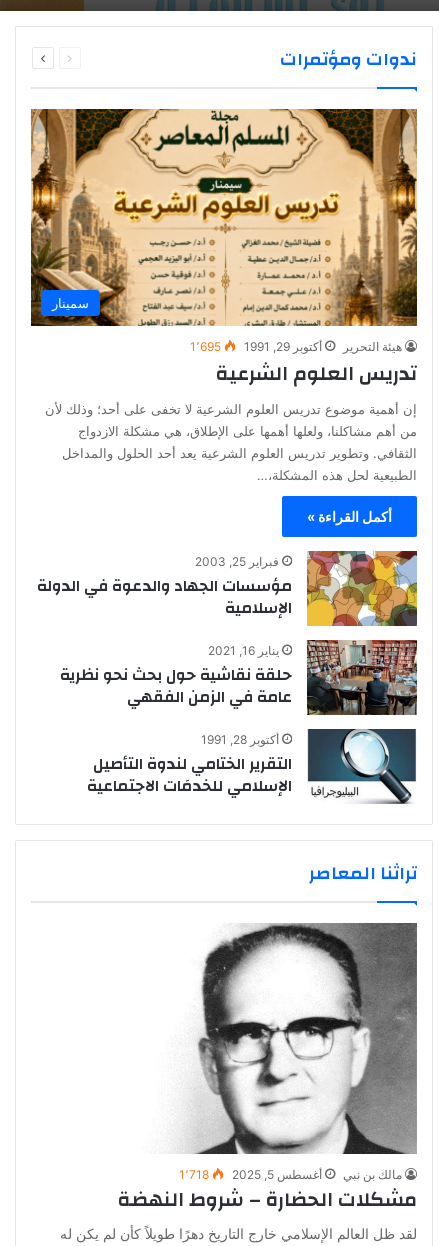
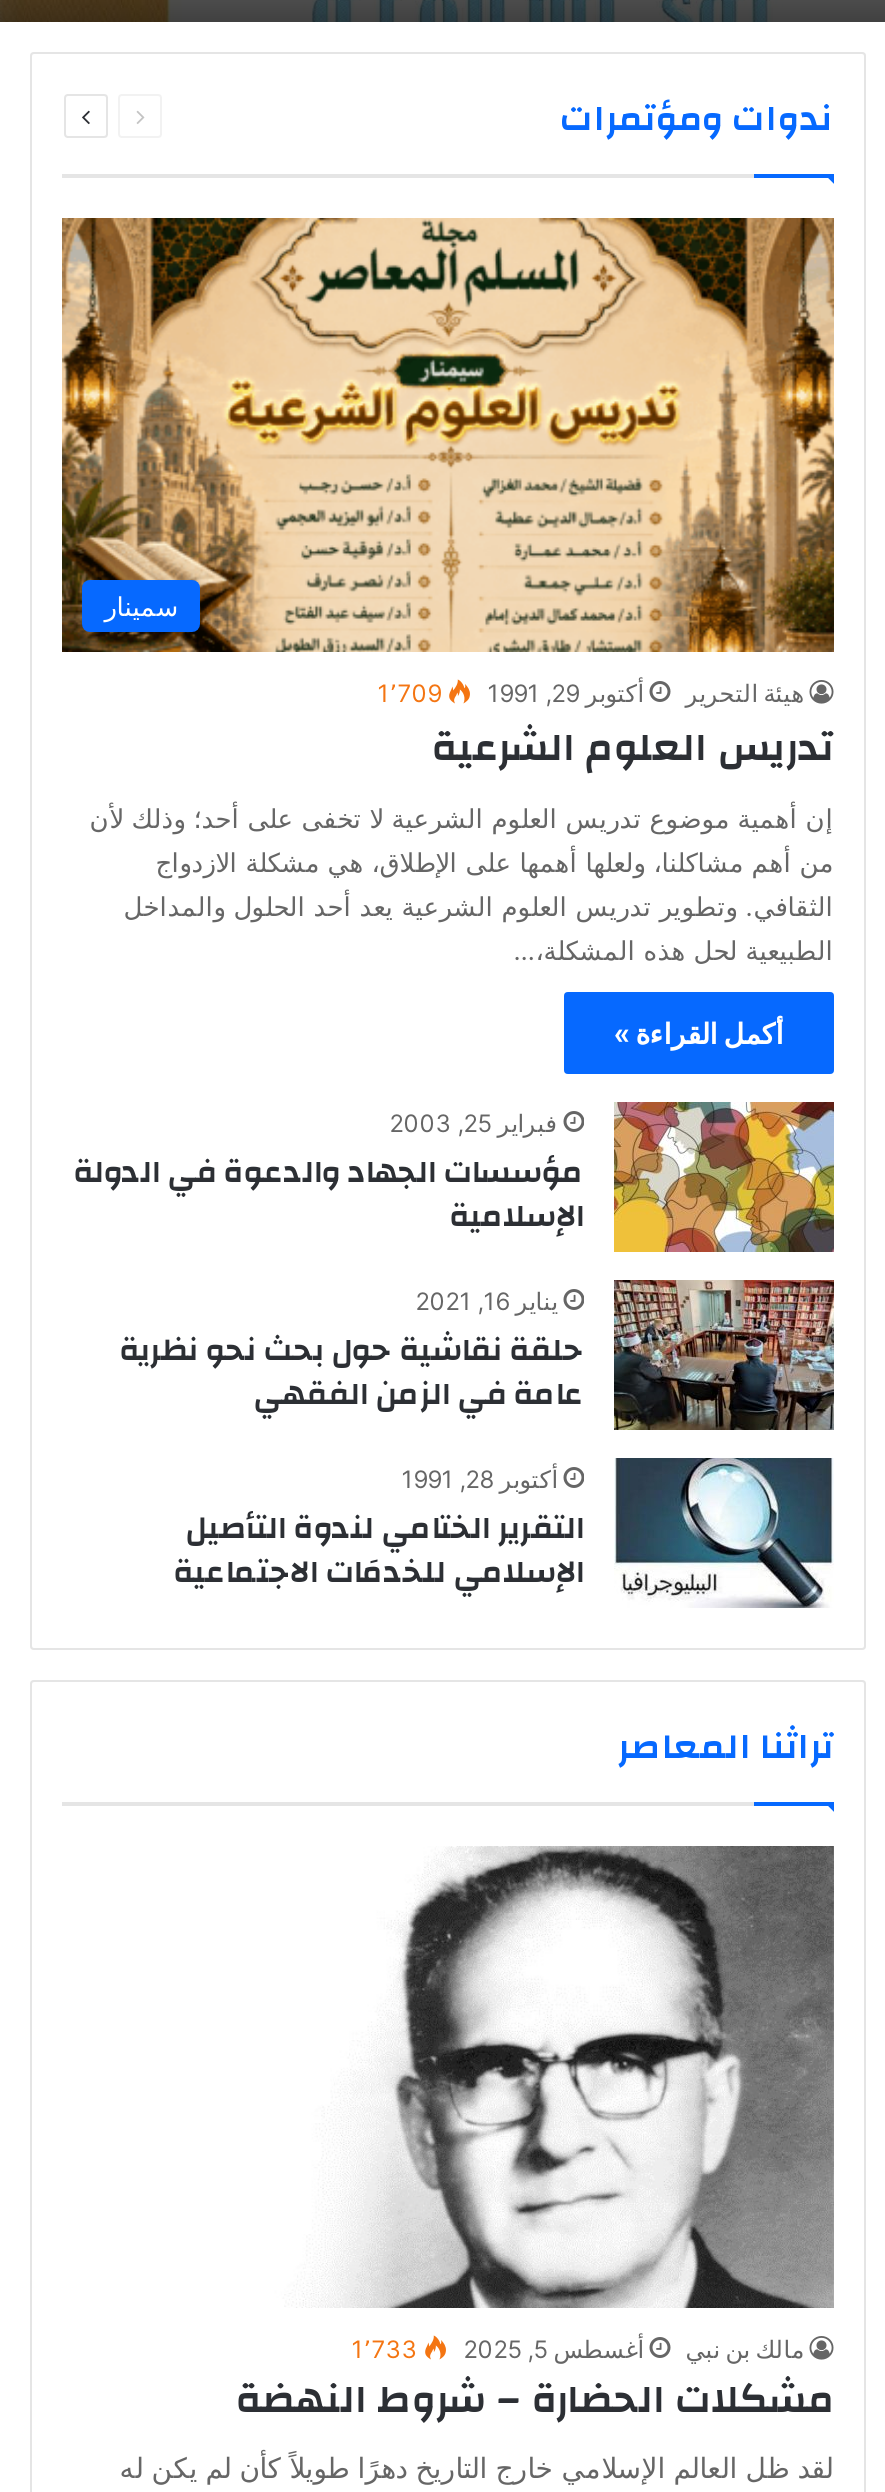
[190,339,221,354] 1٬695 -> [377,678,441,708] 1٬709
[179,1167,209,1182] 1٬718 -> [351,2334,417,2364] 1٬733

